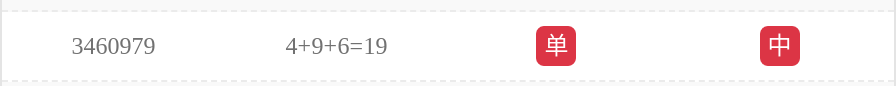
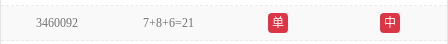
[72,32,156,60] 3460979 -> [36,16,78,30] 3460092
[286,32,388,60] 4+9+6=19 -> [143,16,194,30] 7+8+6=21

